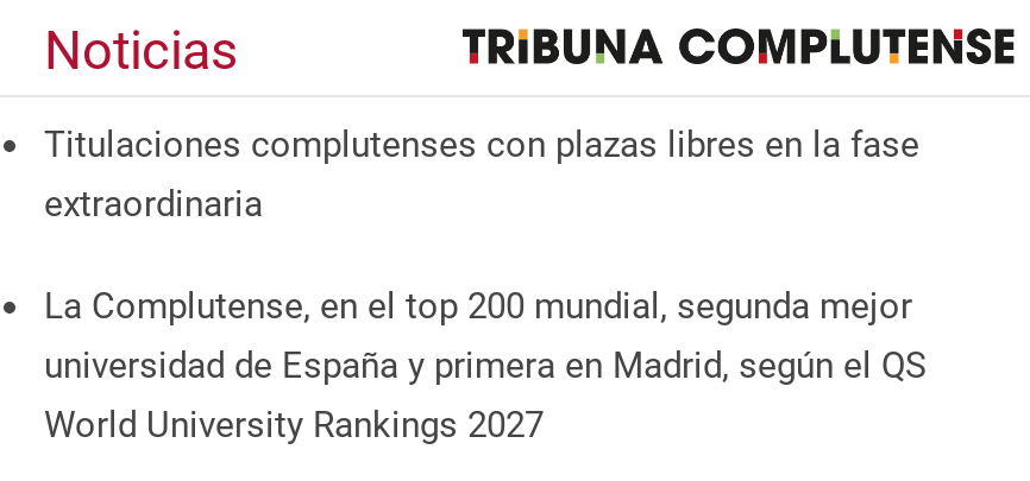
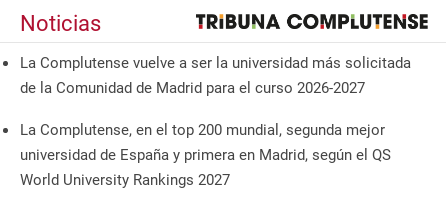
[44,123,919,225] Titulaciones complutenses con plazas libres en la fase | extraordinaria -> [20,54,411,97] La Complutense vuelve a ser la universidad más solicitada | de la Comunidad de Madrid para el curso 2026-2027

